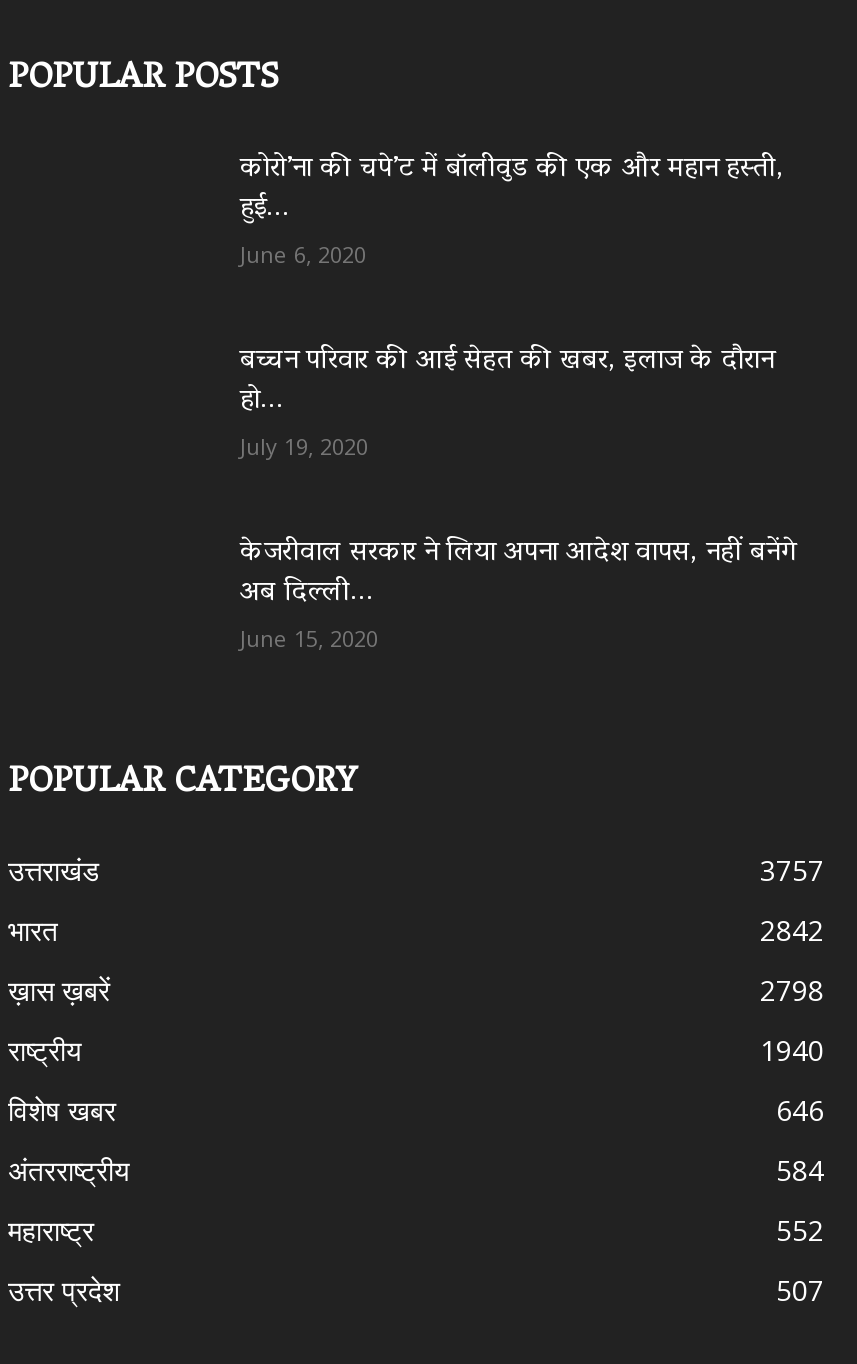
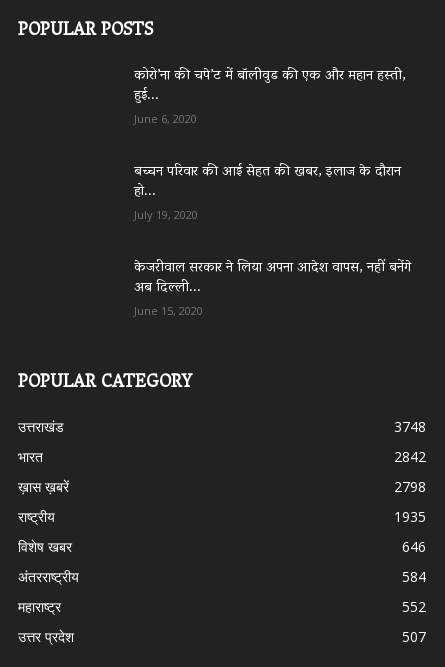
[760,851,824,889] 3757 -> [394,417,426,436] 3748
[760,1031,824,1069] 1940 -> [394,507,426,526] 1935

